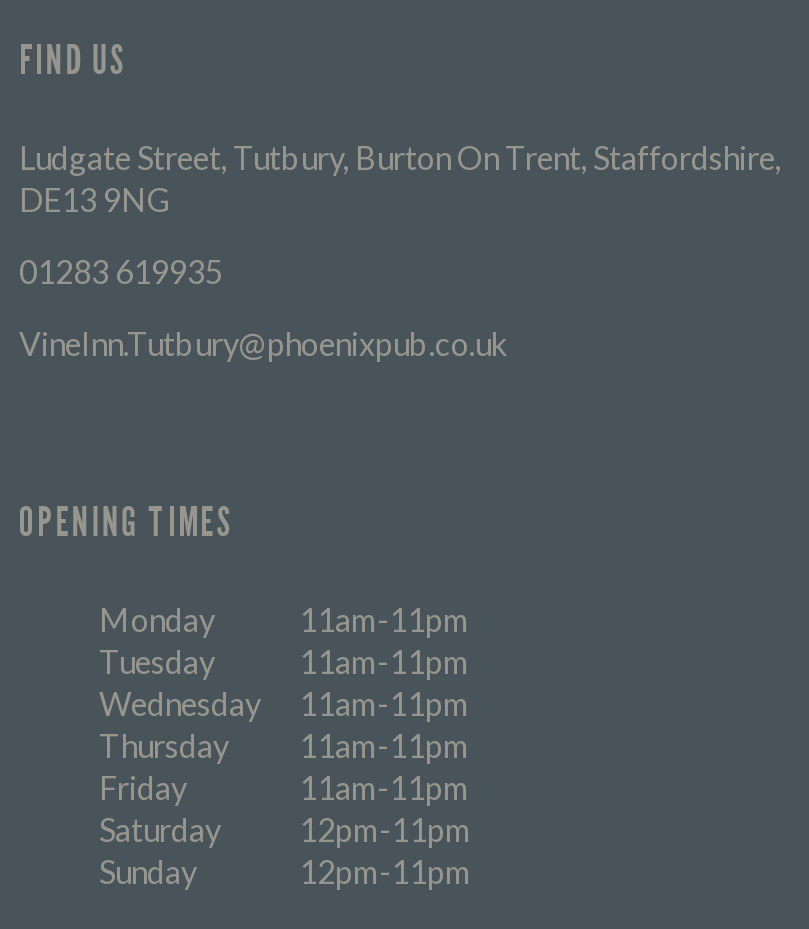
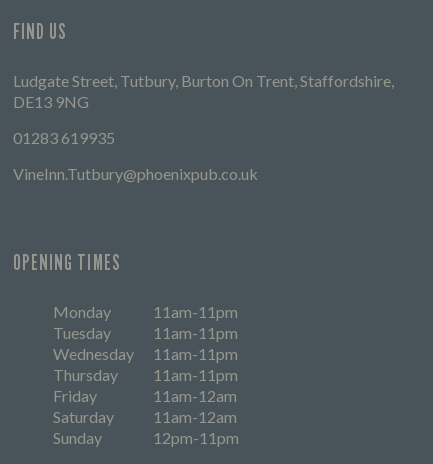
[299,768,469,806] 11am-11pm -> [153,386,237,405] 11am-12am
[299,810,471,848] 12pm-11pm -> [153,407,237,426] 11am-12am

